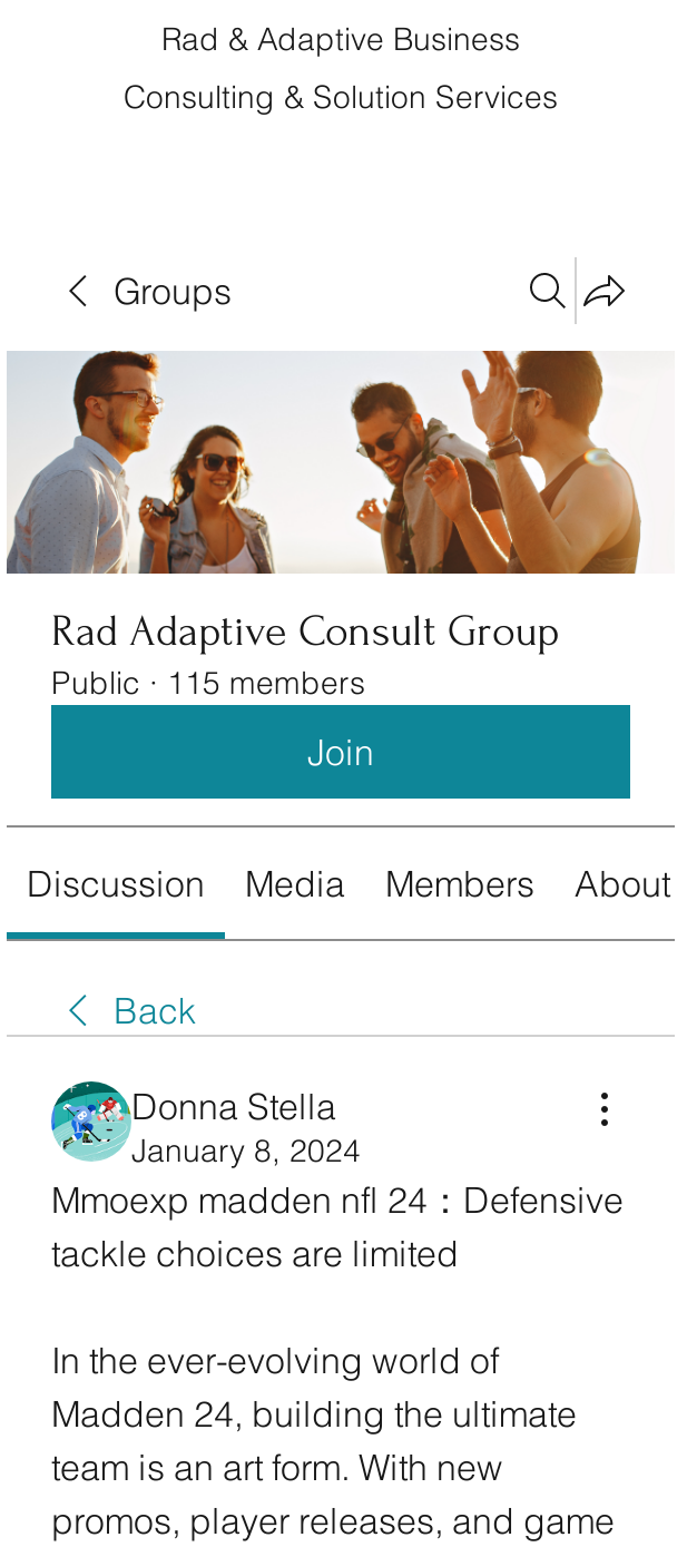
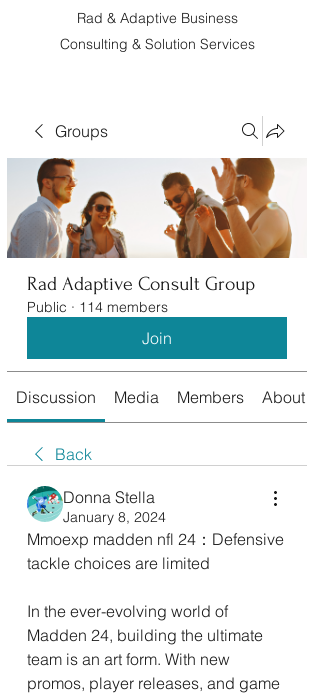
[51,662,365,702] Public · 115 members -> [27,298,168,316] Public · 114 members

